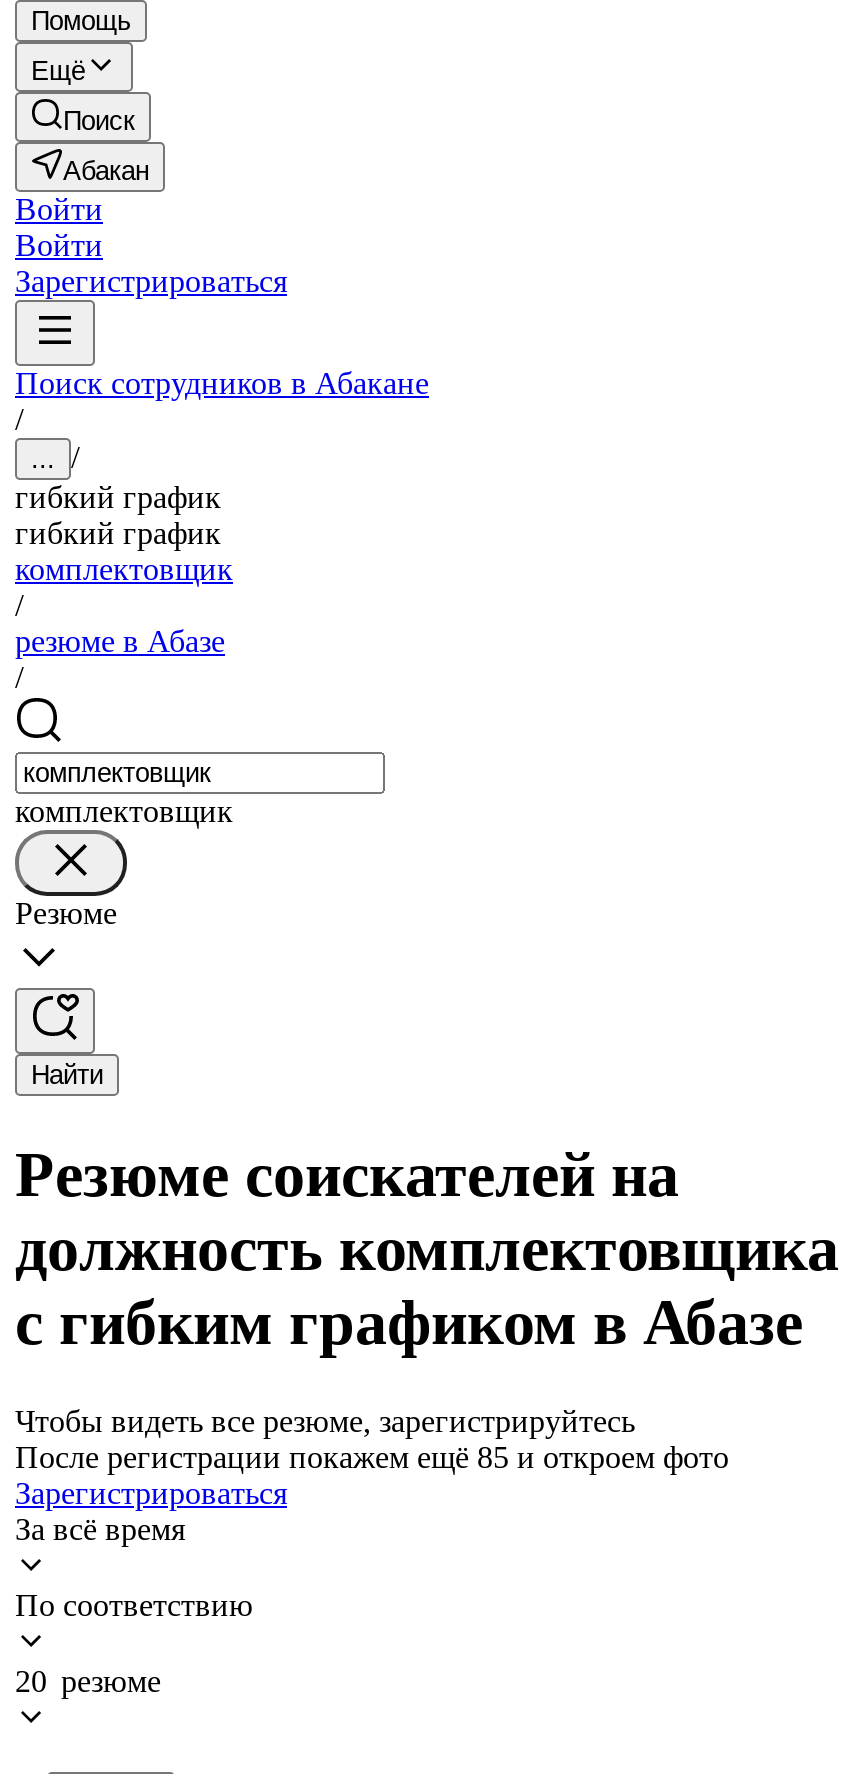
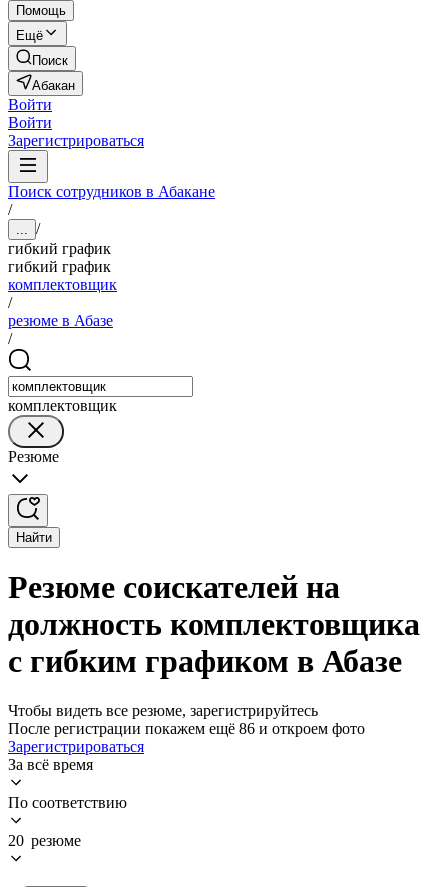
[15,1440,729,1474] После регистрации покажем ещё 85 и откроем фото -> [8,720,365,737] После регистрации покажем ещё 86 и откроем фото

